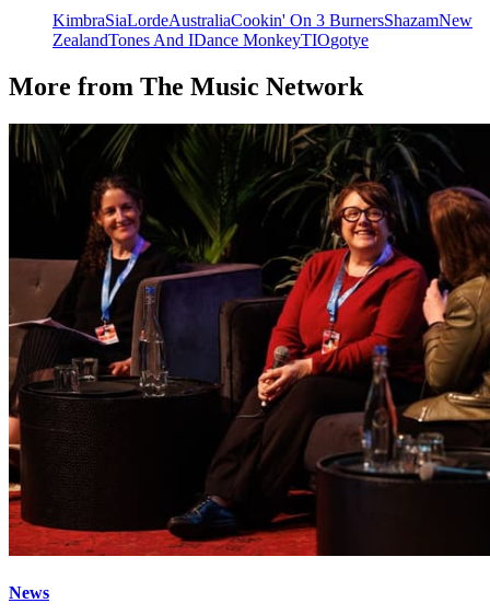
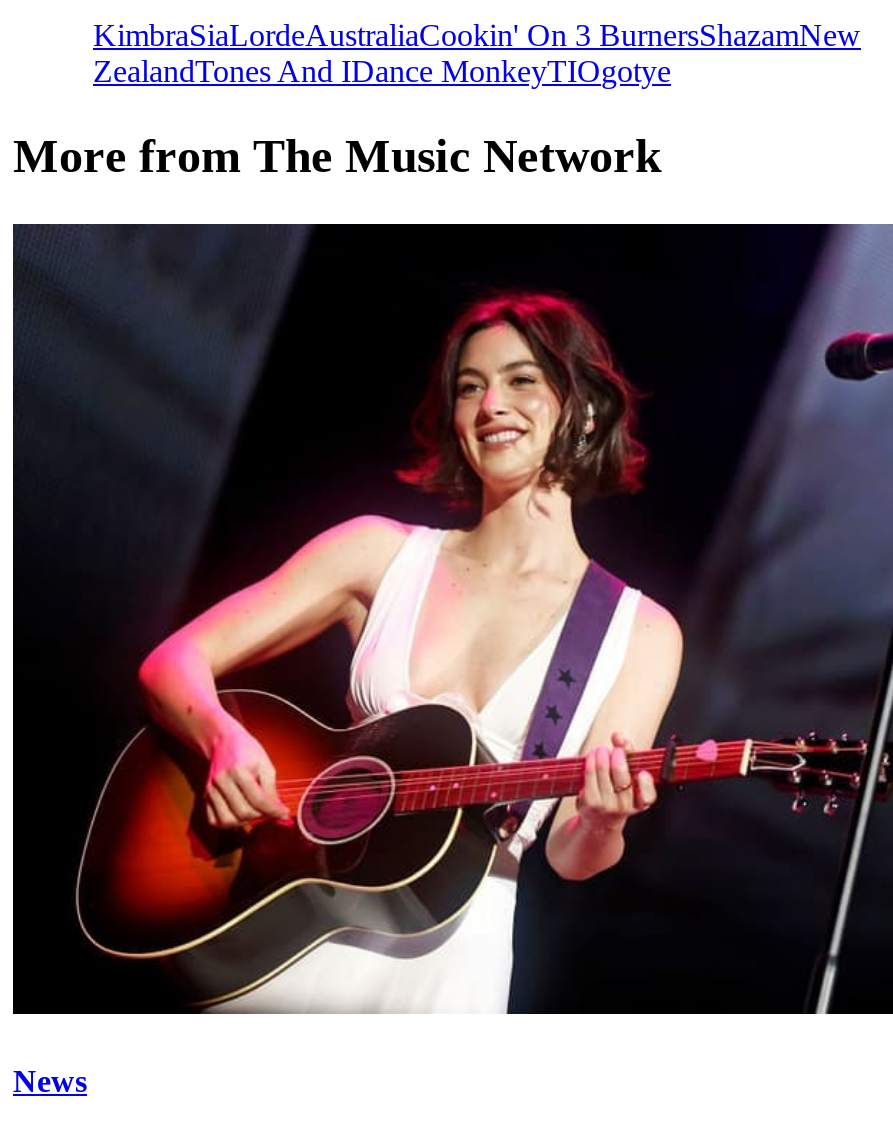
[8,123,487,557] [image] -> [11,222,887,1016] [image]

